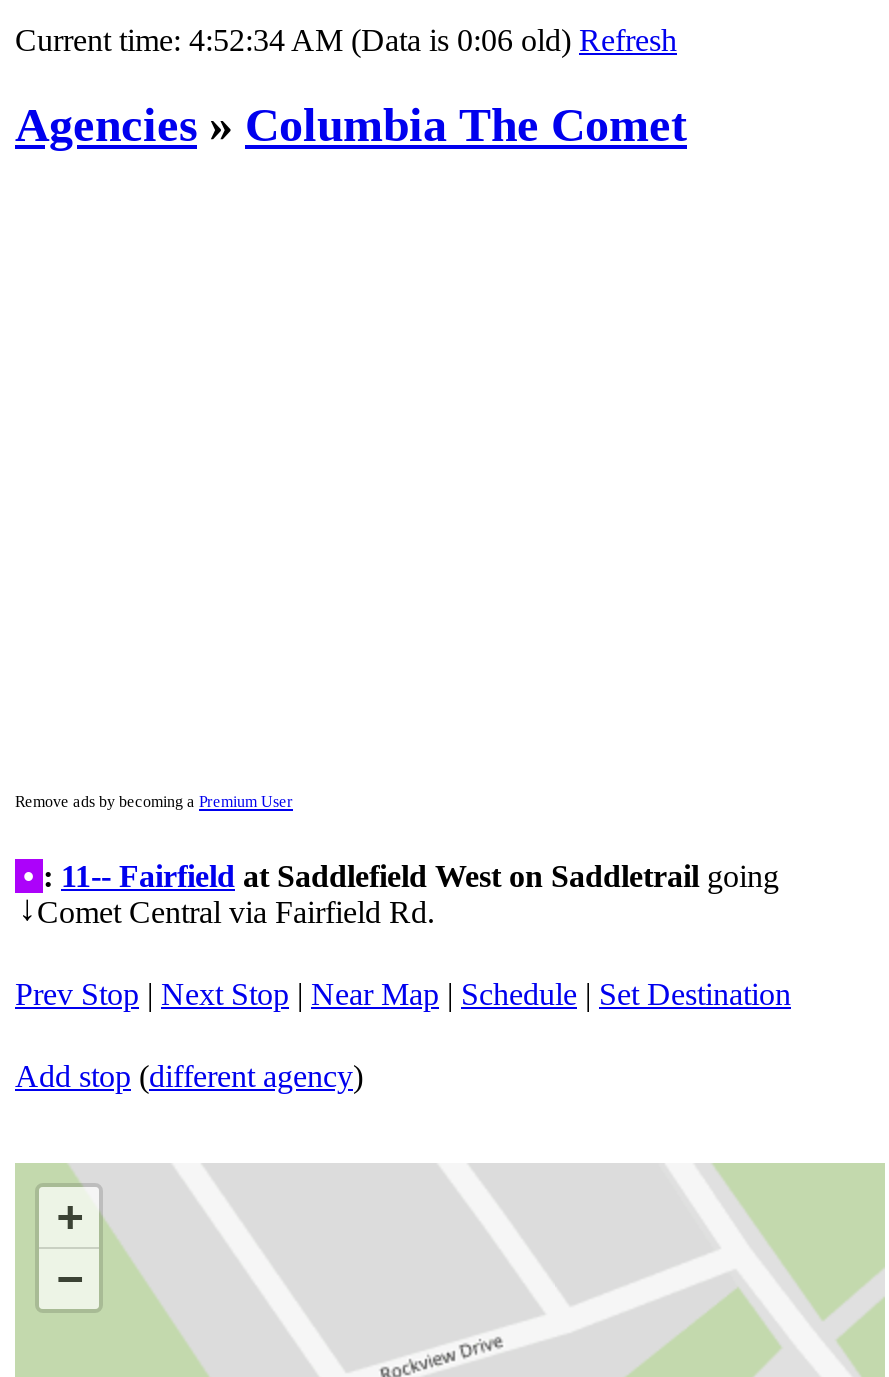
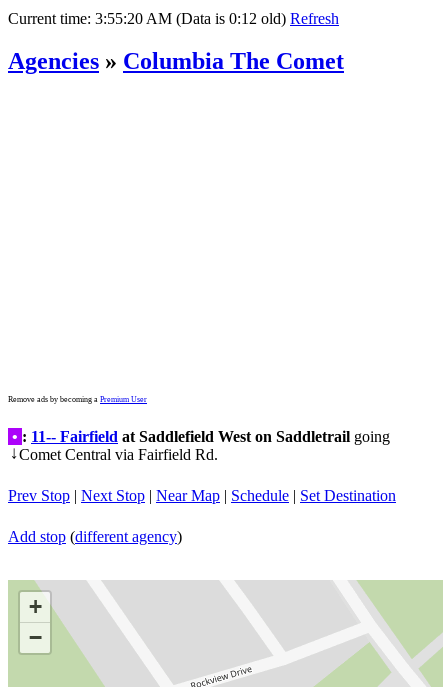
[15,23,677,57] Current time: 4:52:34 AM (Data is 0:06 old) Refresh -> [8,10,339,27] Current time: 3:55:20 AM (Data is 0:12 old) Refresh

